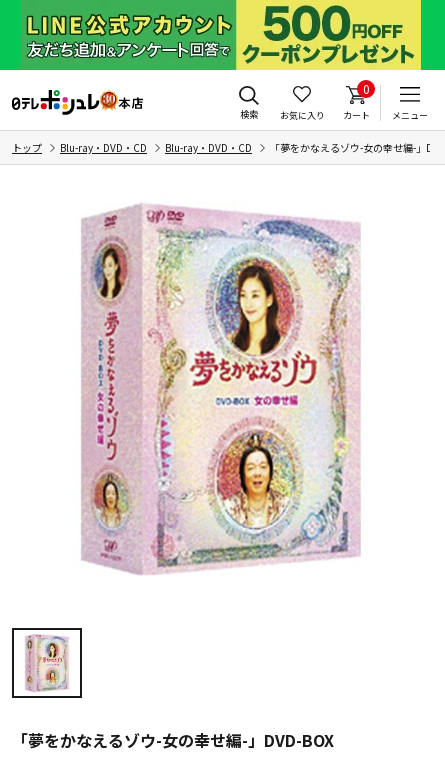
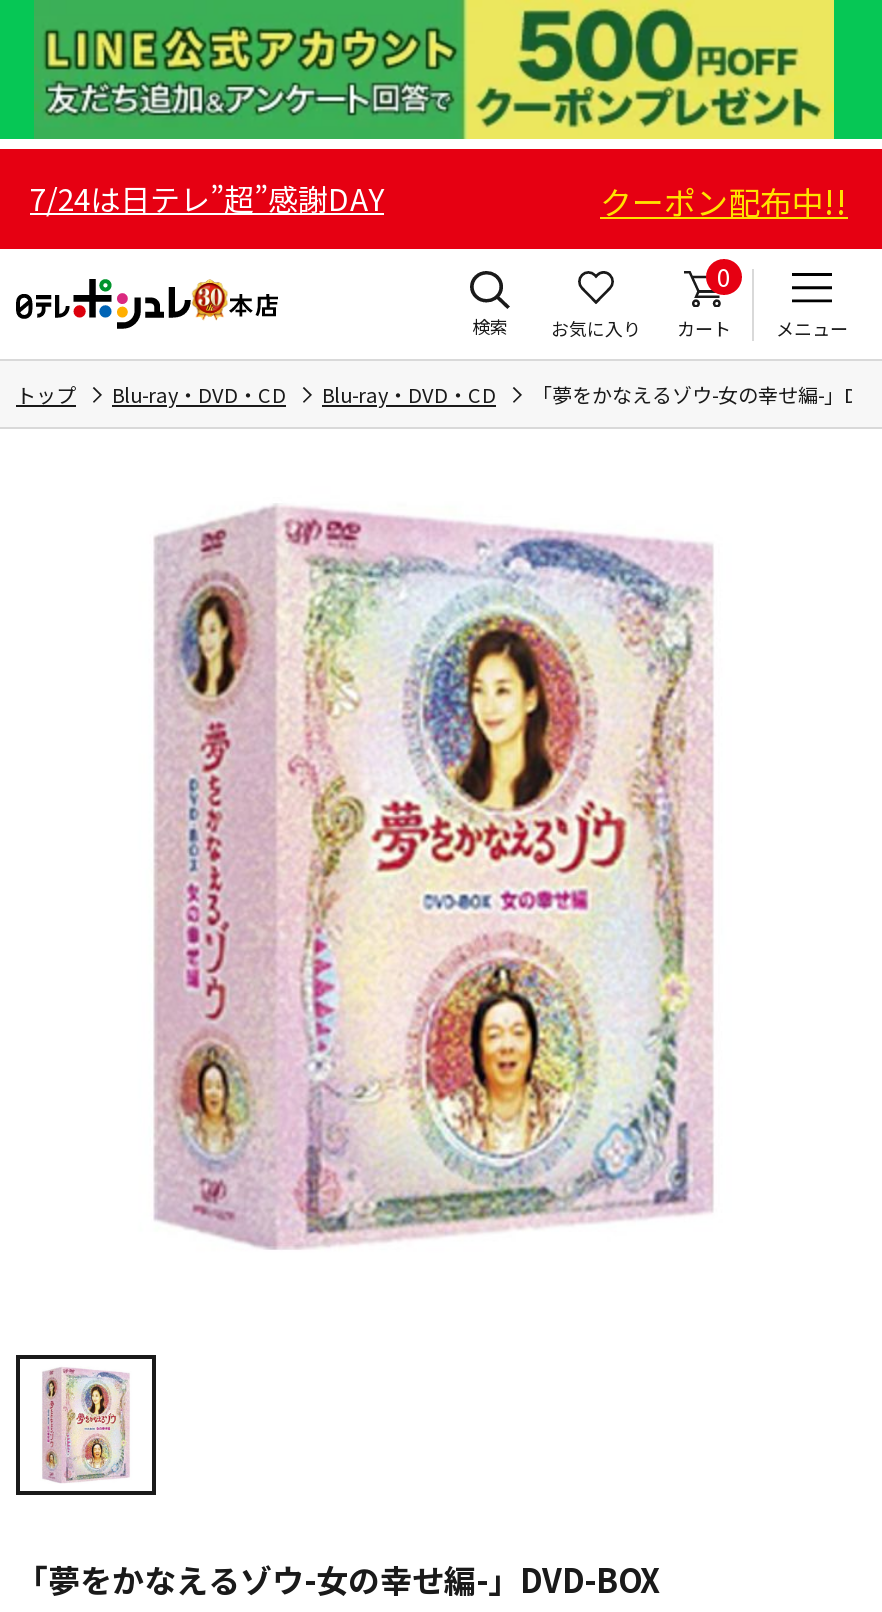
none -> [30,177,848,225] 7/24は日テレ”超”感謝DAY | クーポン配布中!!

